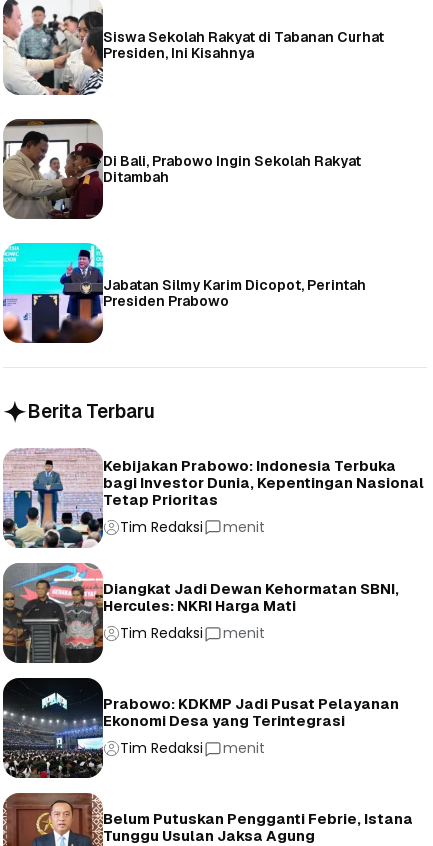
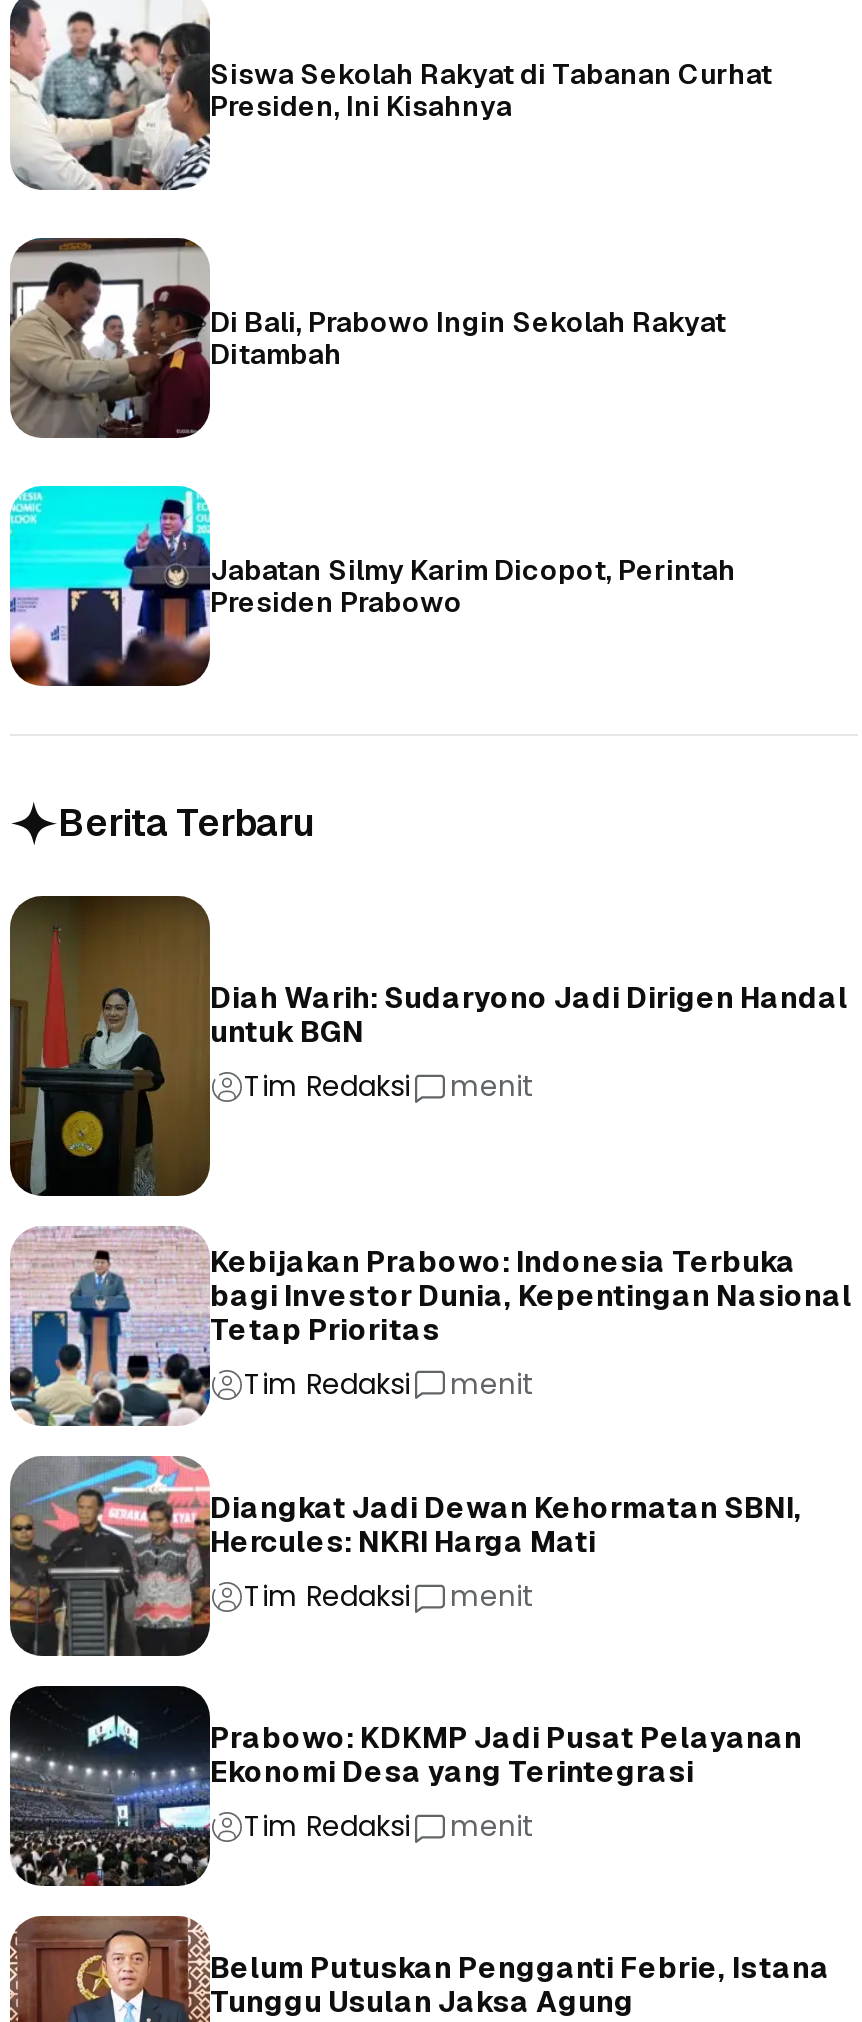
none -> [8,894,848,1198] [image] | Diah Warih: Sudaryono Jadi Dirigen Handal | untuk BGN | Tim Redaksi | menit

